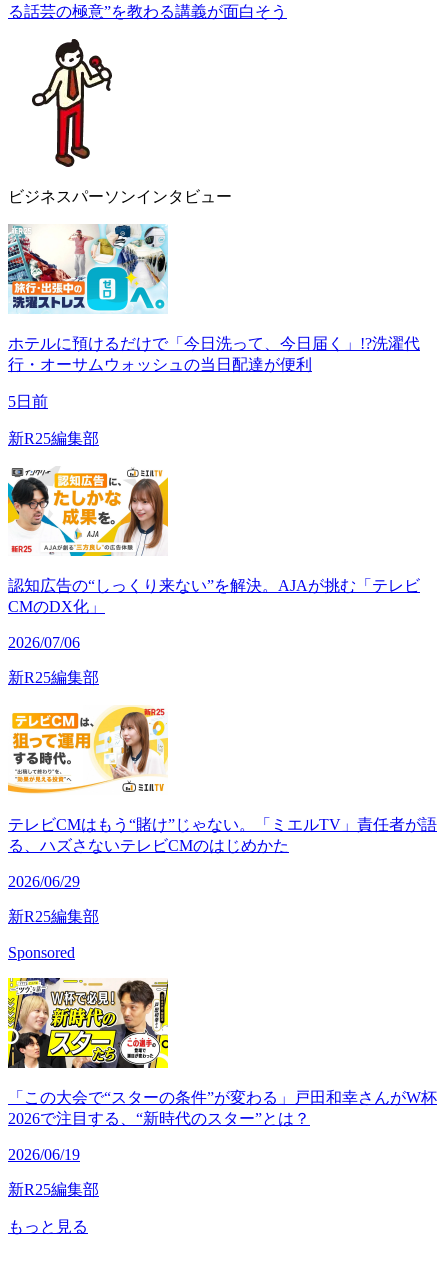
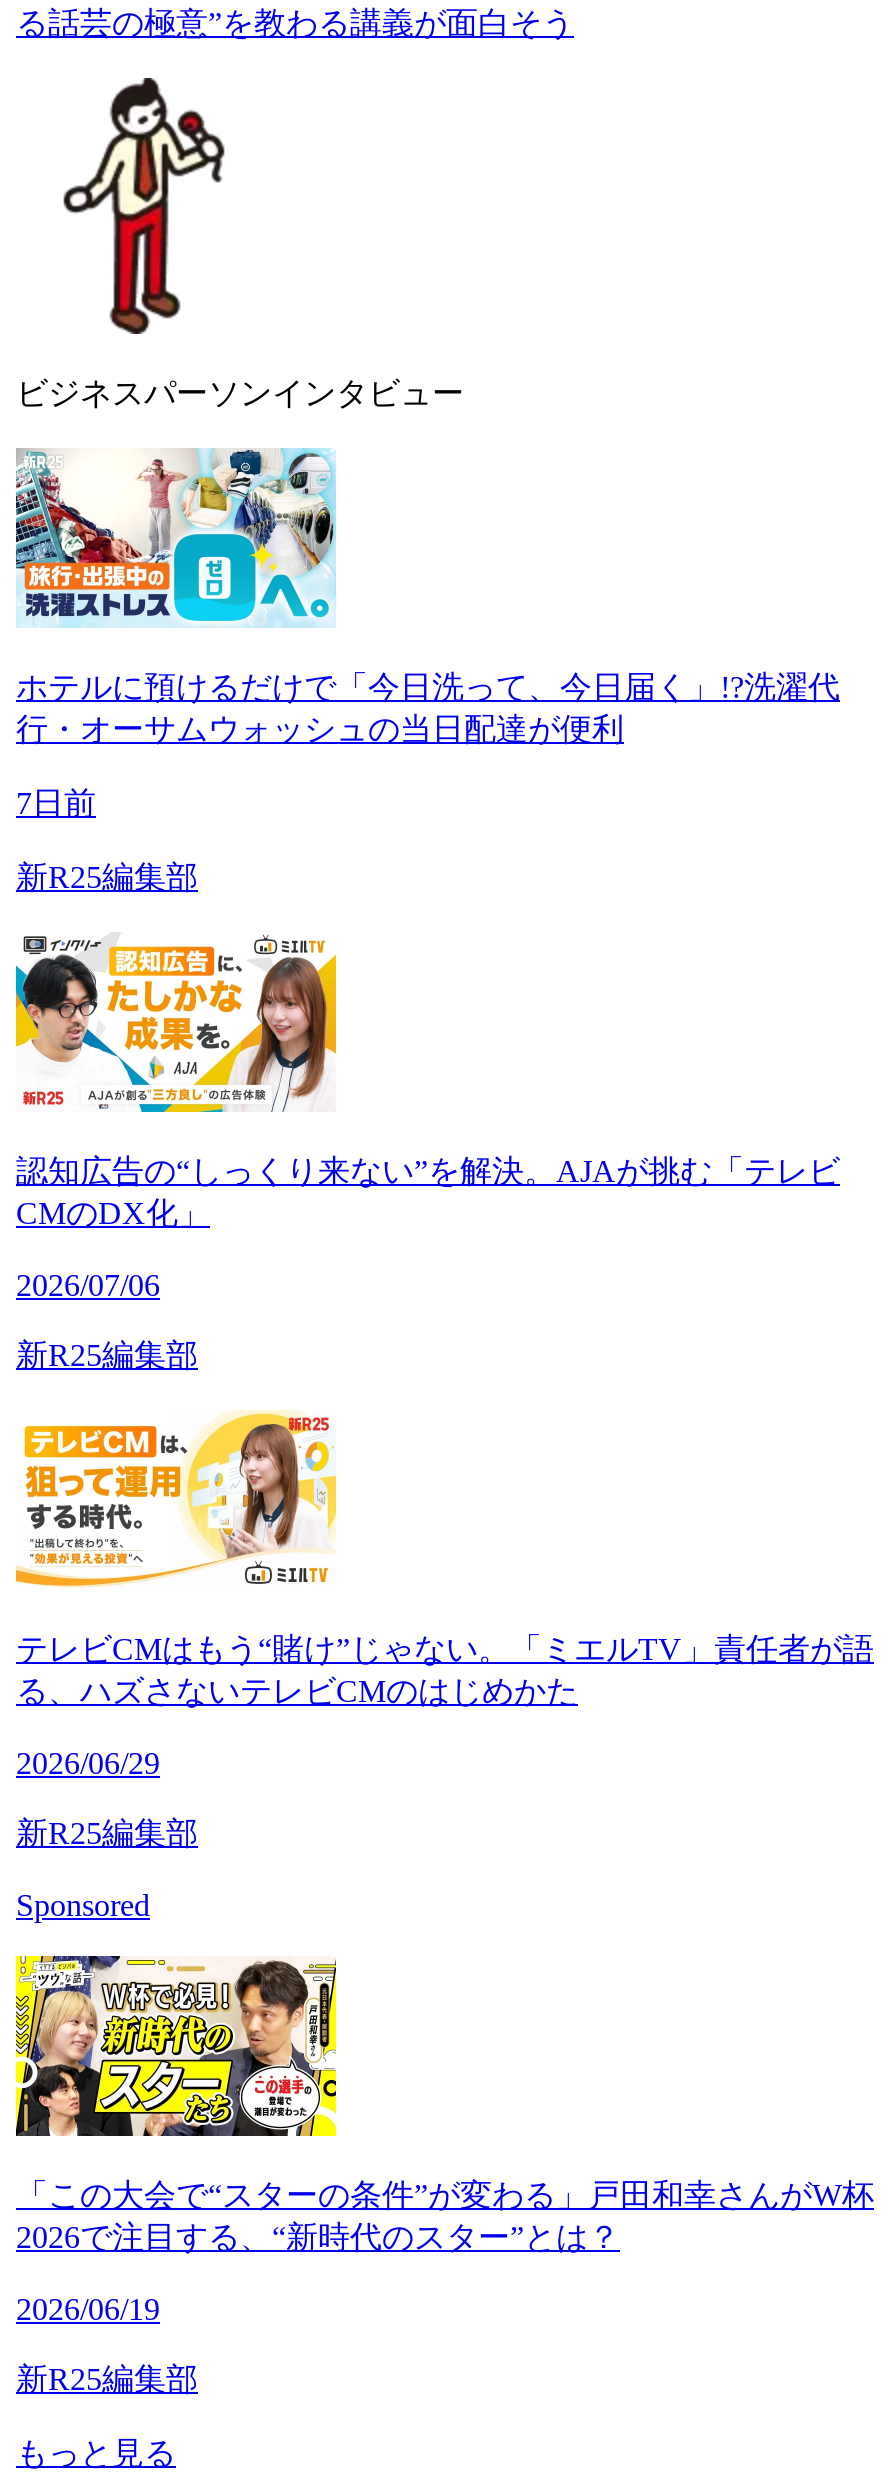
[8,393,48,410] 5日前 -> [16,786,96,820] 7日前

